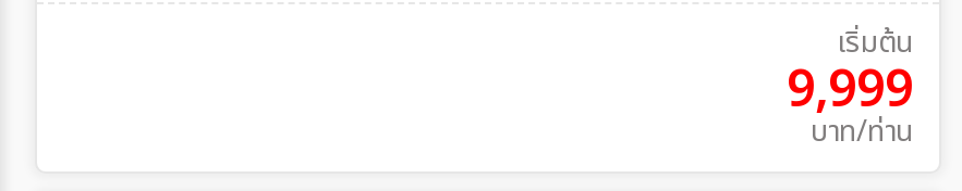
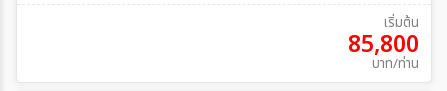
[787,54,913,128] 9,999 -> [348,28,419,62] 85,800

